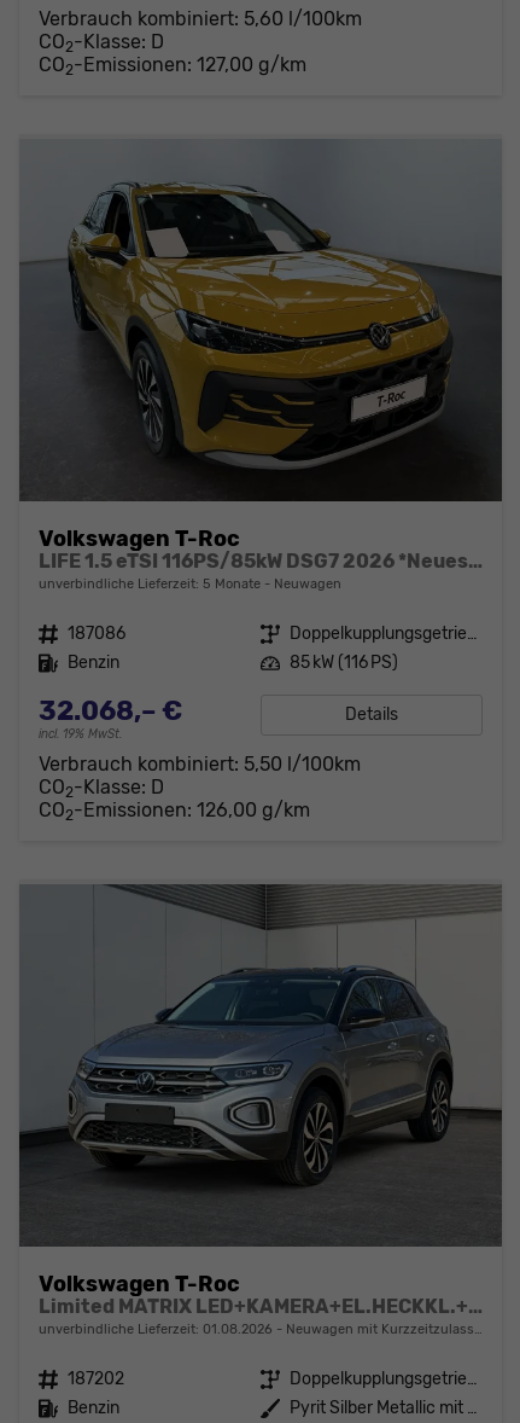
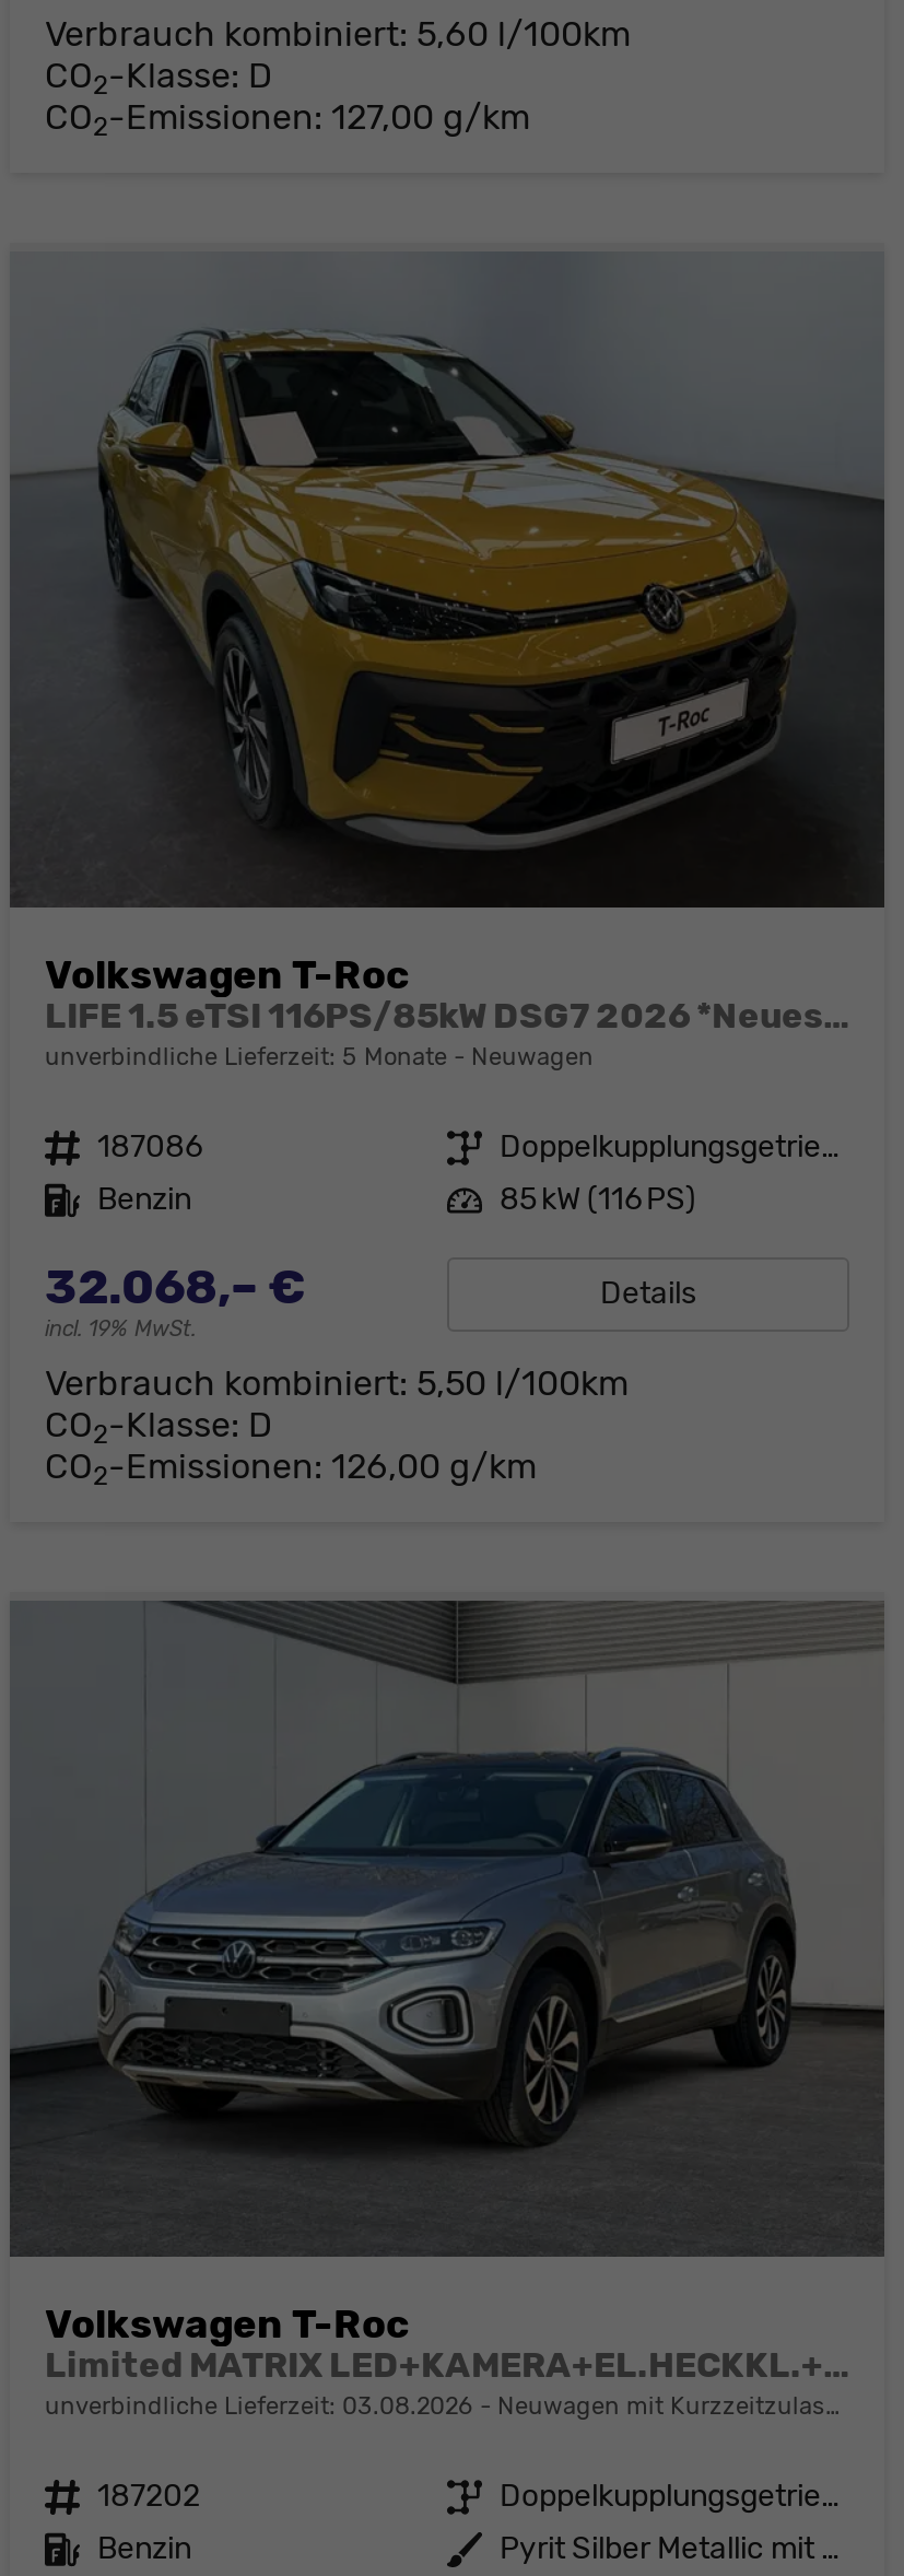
[39,1321,273,1337] unverbindliche Lieferzeit: 01.08.2026 -> [45,2391,473,2420] unverbindliche Lieferzeit: 03.08.2026

